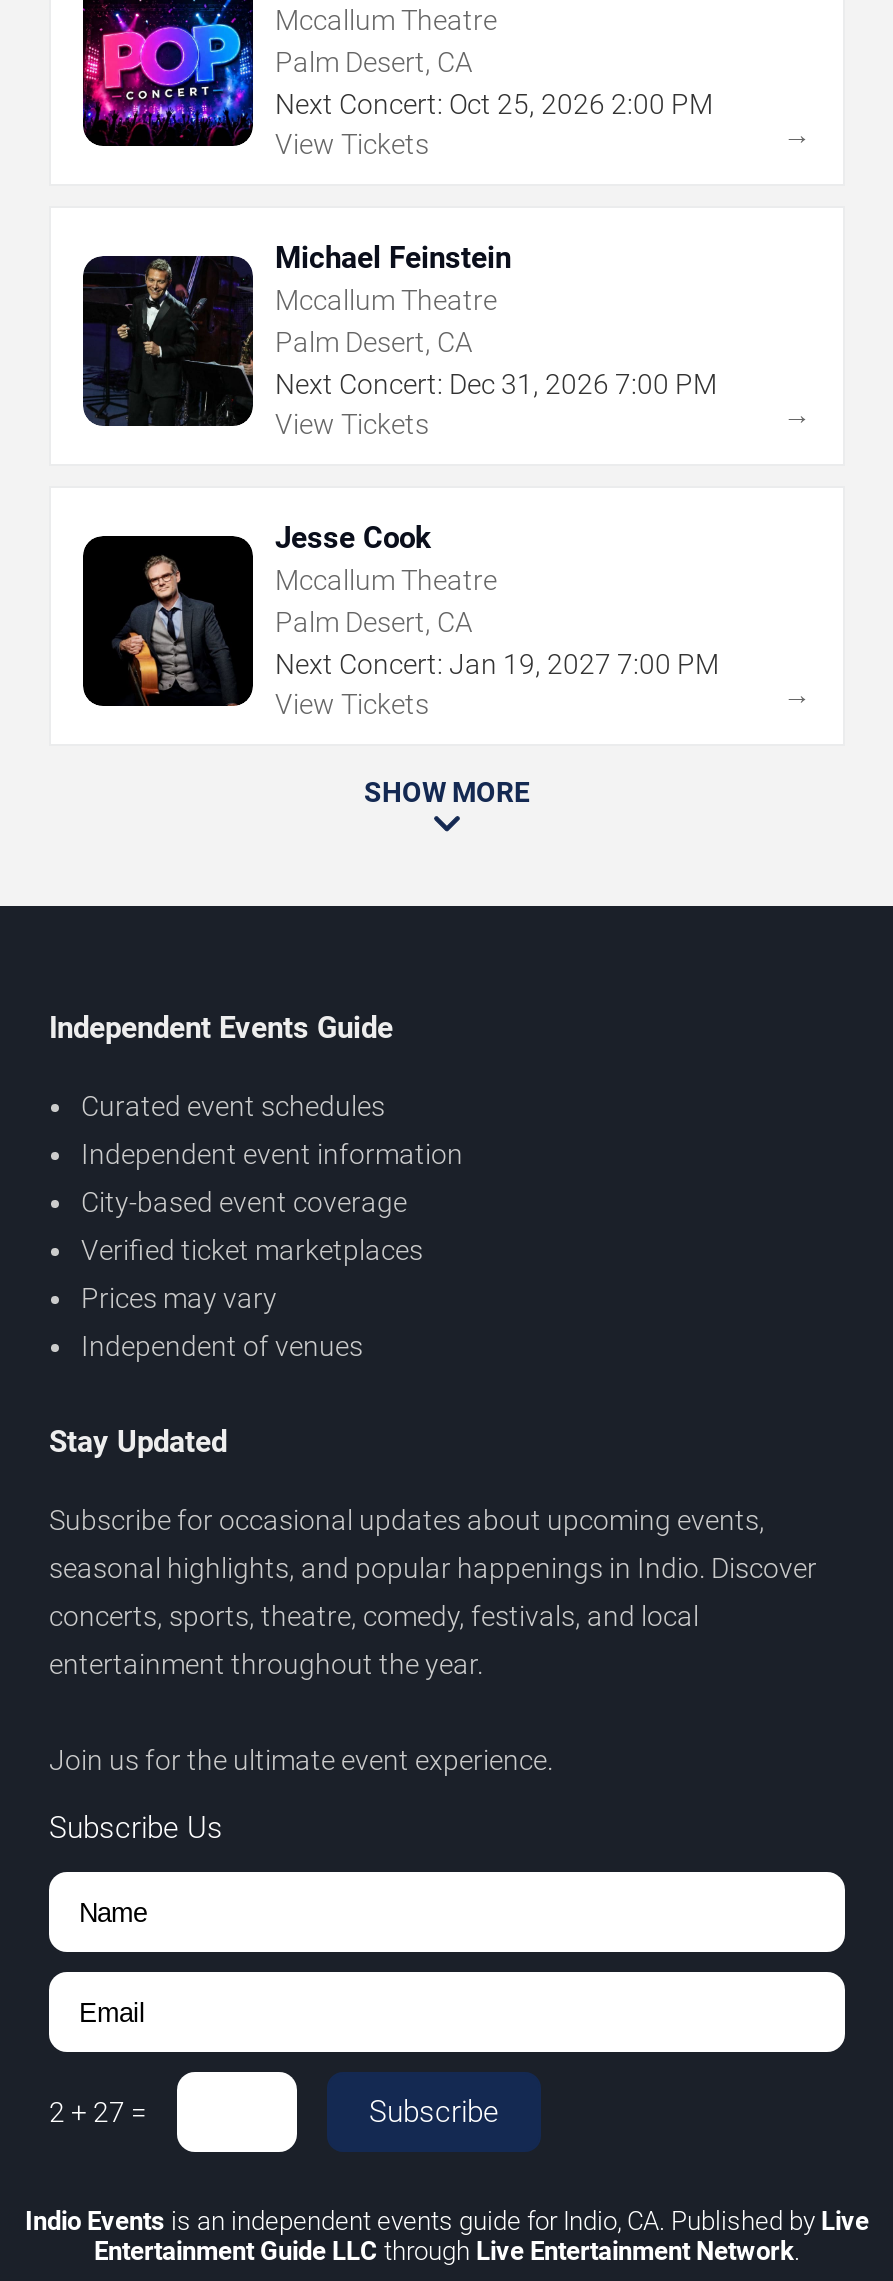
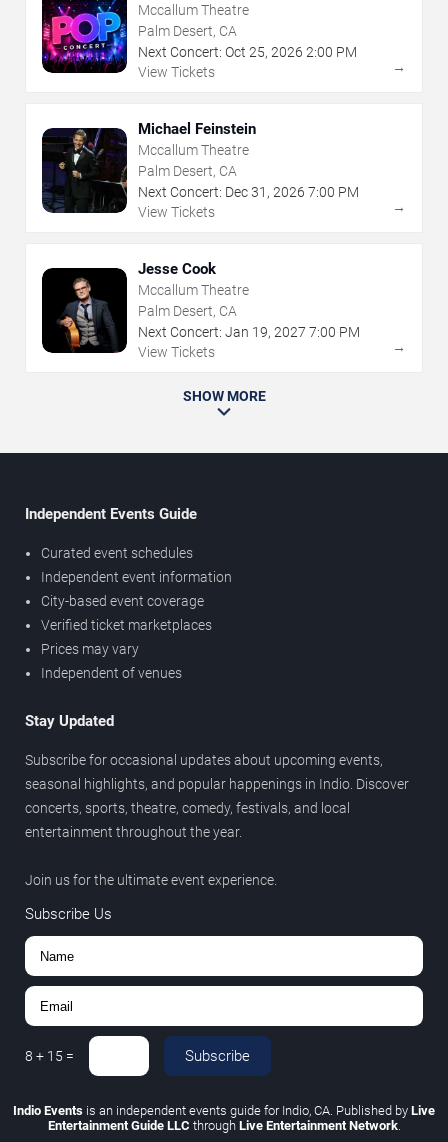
[49,2097,147,2129] 2 + 27 = -> [25,1048,74,1064] 8 + 15 =

